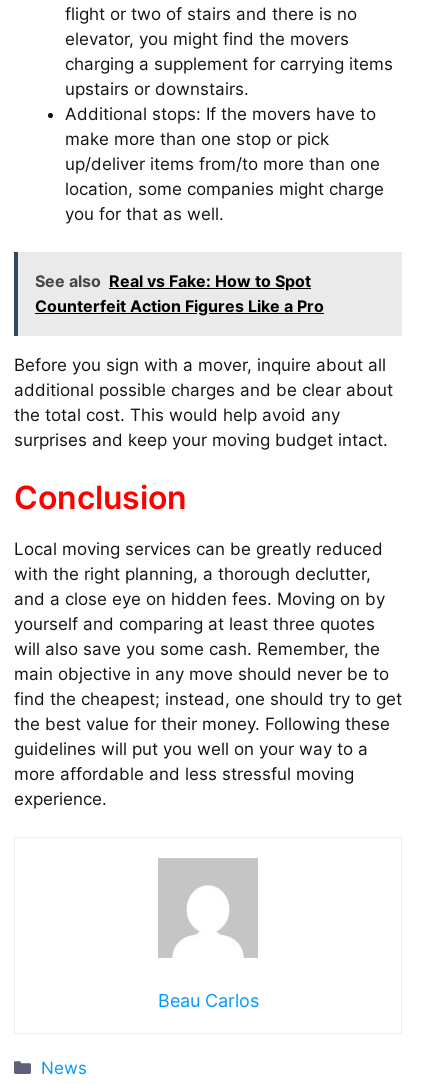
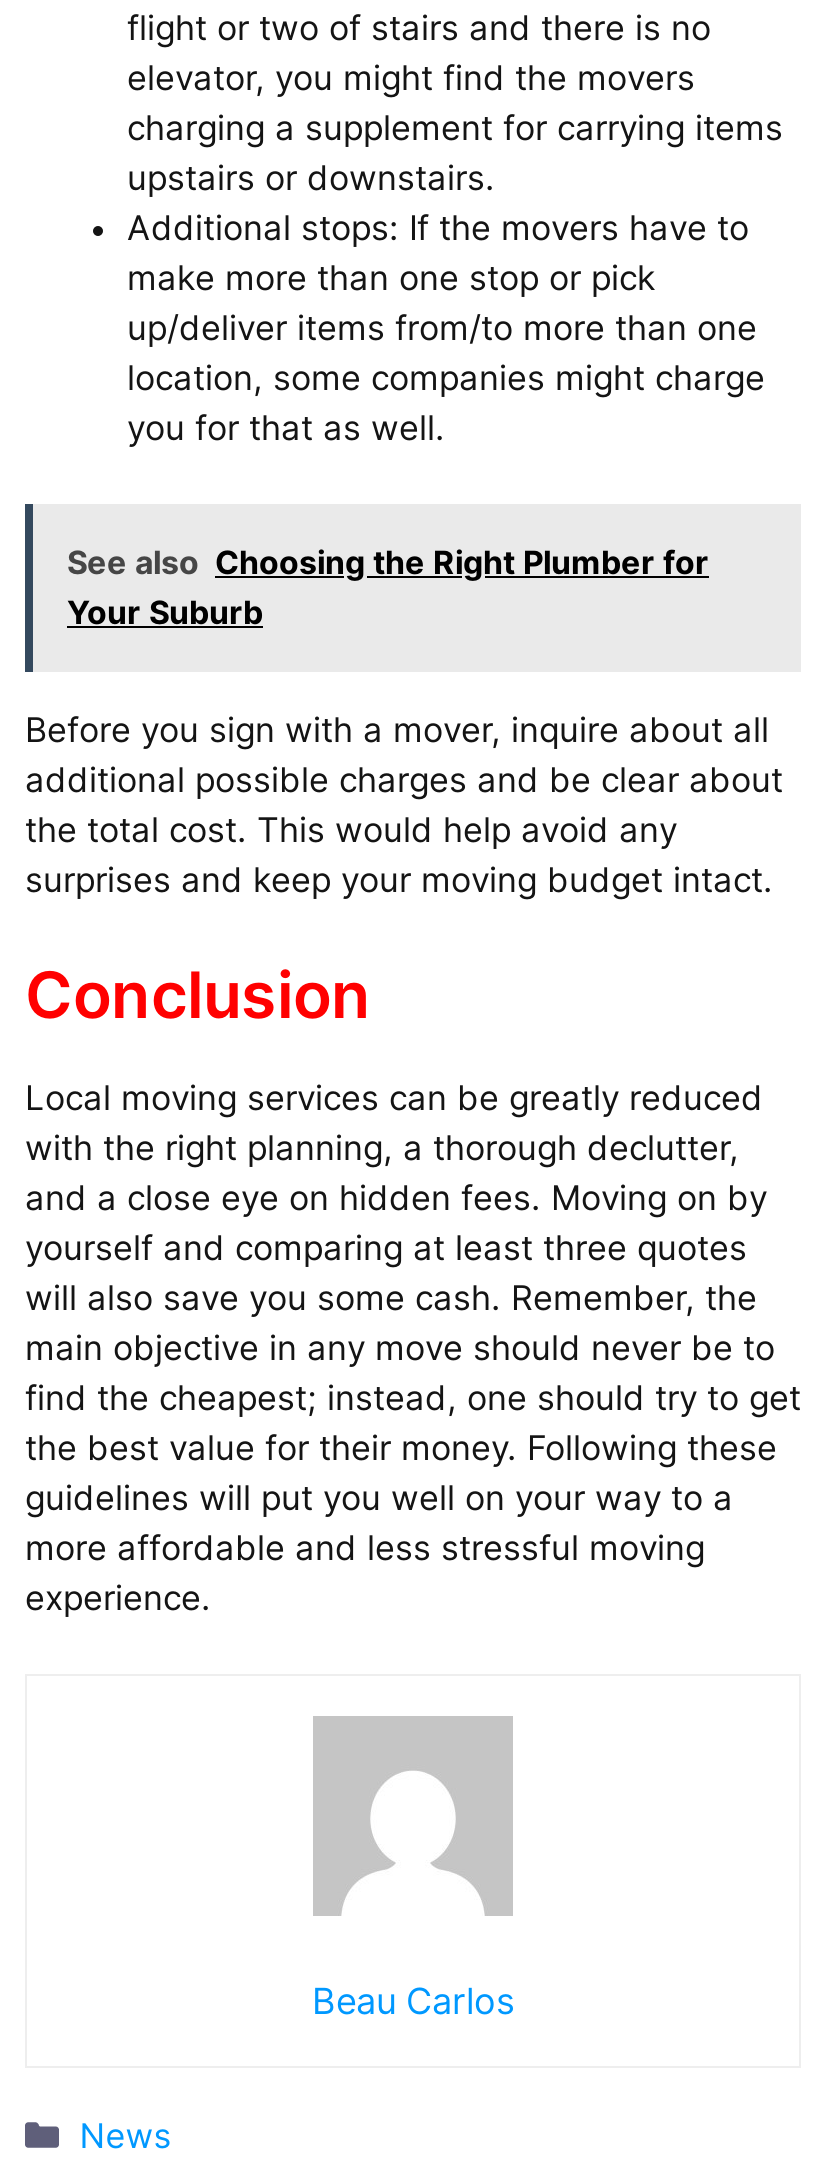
[35,271,324,316] See also Real vs Fake: How to Spot | Counterfeit Action Figures Like a Pro -> [67,542,709,632] See also Choosing the Right Plumber for | Your Suburb

